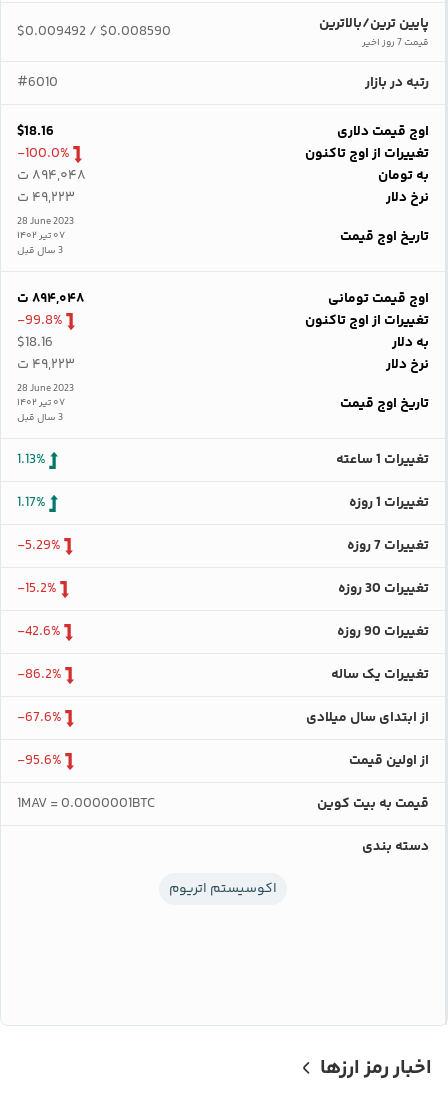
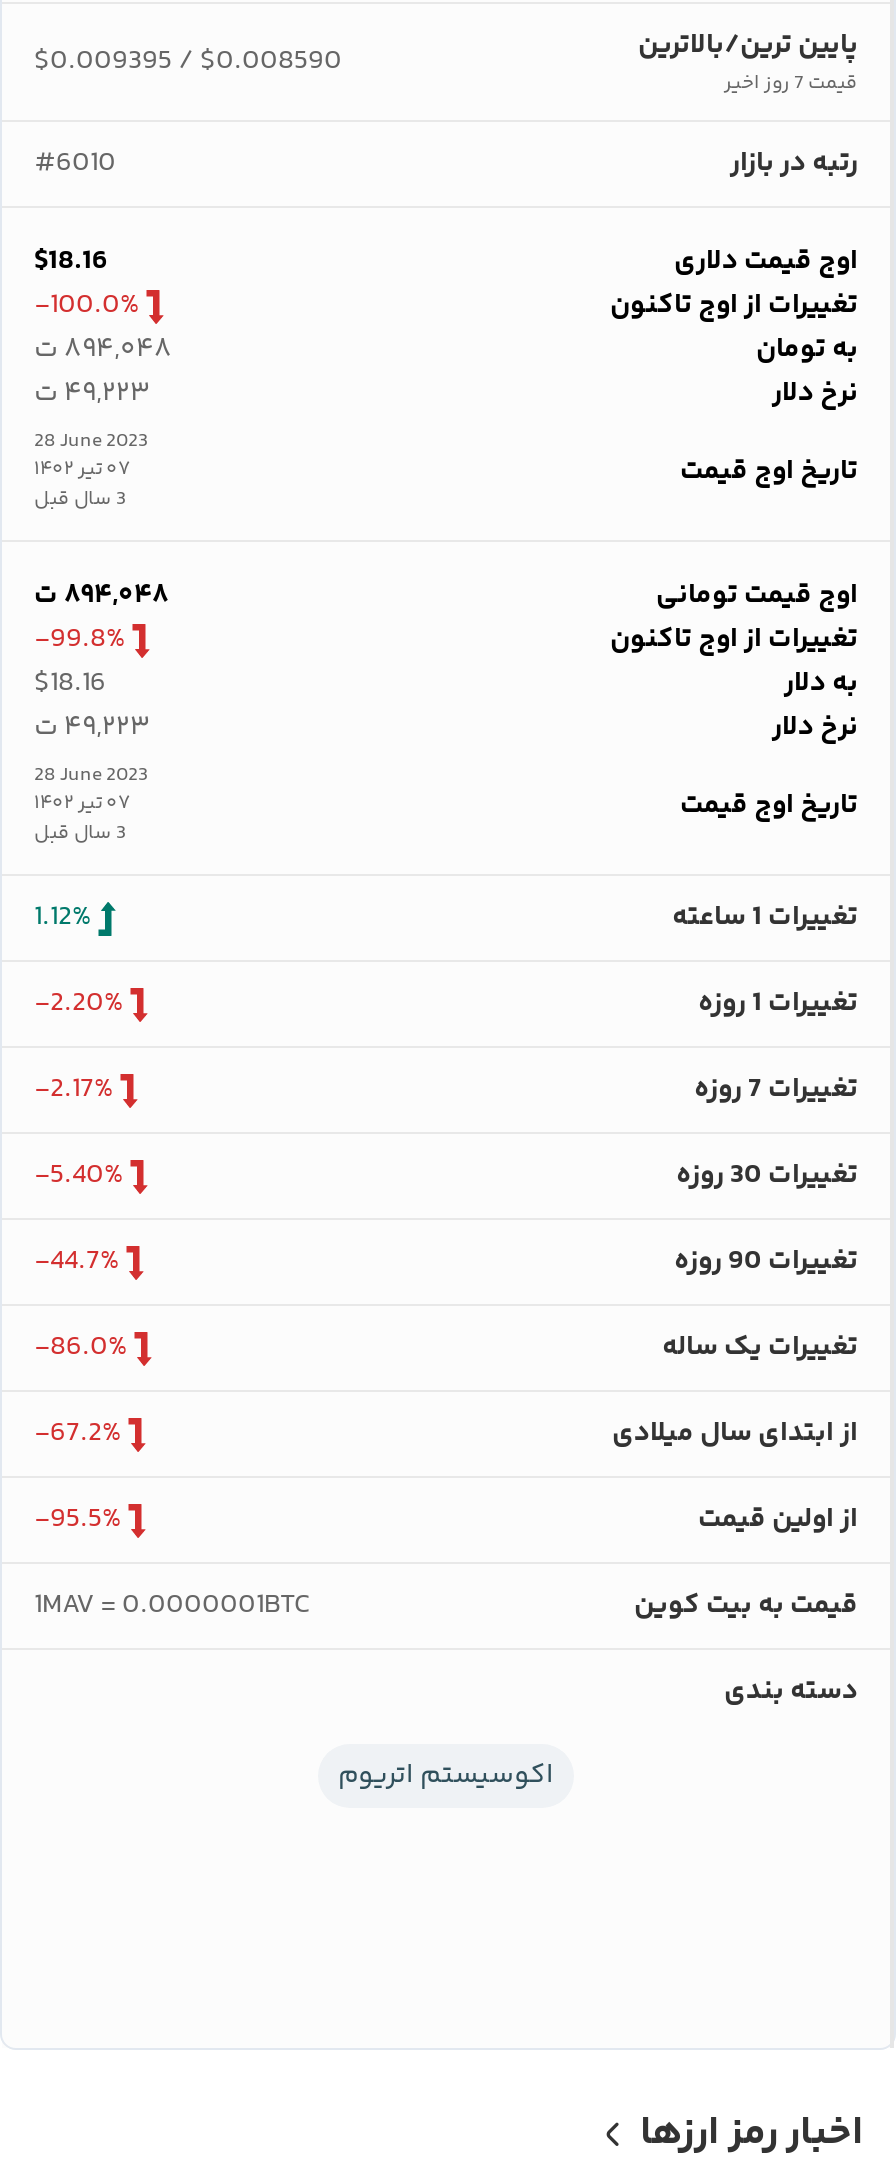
[17,21,171,43] $0.009492 / $0.008590 -> [34,40,342,85] $0.009395 / $0.008590
[17,449,46,471] 1.13% -> [34,896,92,940] 1.12%
[17,492,46,514] 1.17% -> [34,982,124,1026] -2.20%
[17,535,61,557] -5.29% -> [34,1068,114,1112] -2.17%
[17,578,57,600] -15.2% -> [34,1154,124,1198] -5.40%
[17,621,61,643] -42.6% -> [34,1240,120,1284] -44.7%
[17,664,62,686] -86.2% -> [34,1326,128,1370] -86.0%
[17,707,62,729] -67.6% -> [34,1412,122,1456] -67.2%
[17,750,62,772] -95.6% -> [34,1498,122,1542] -95.5%

